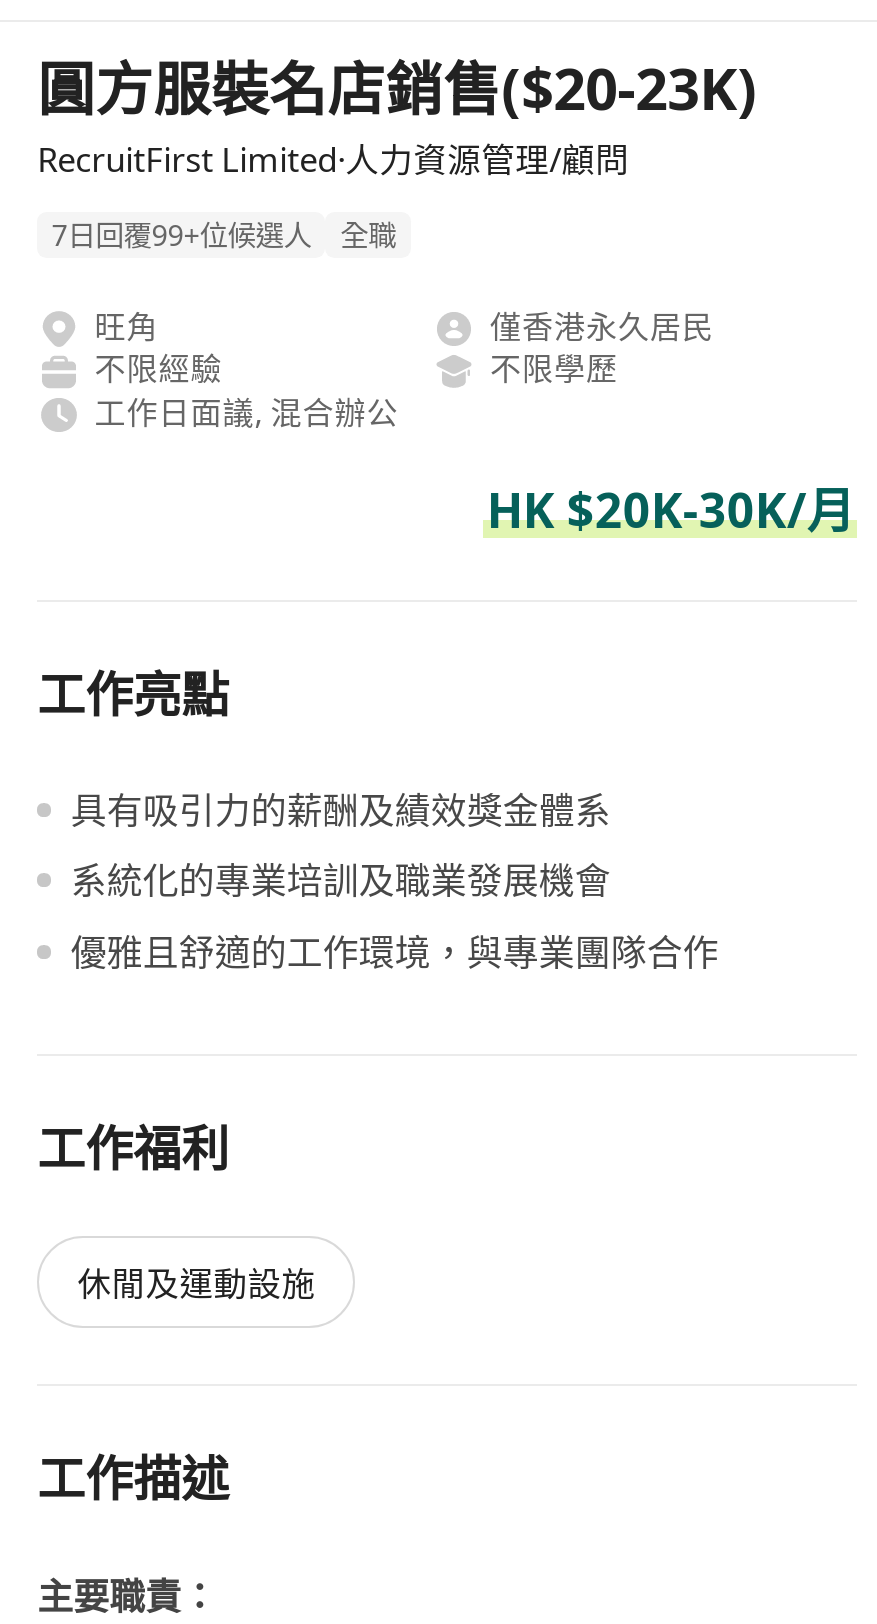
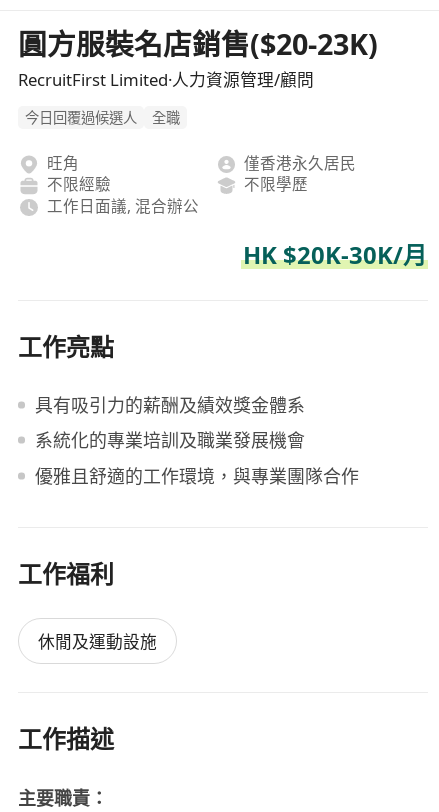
[52,216,312,254] 7日回覆99+位候選人 -> [25,108,137,127] 今日回覆過候選人

